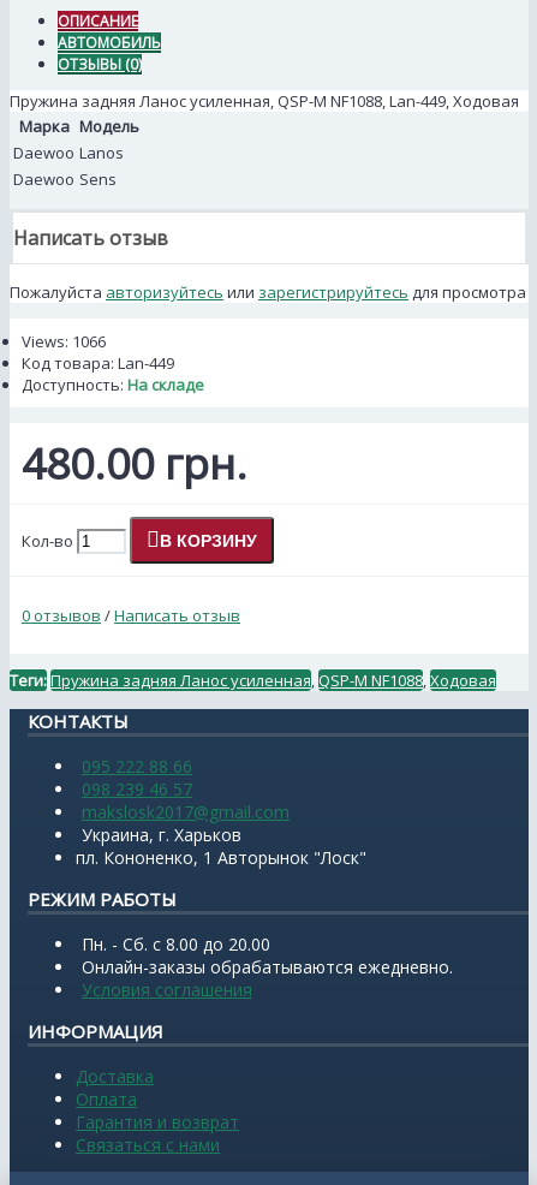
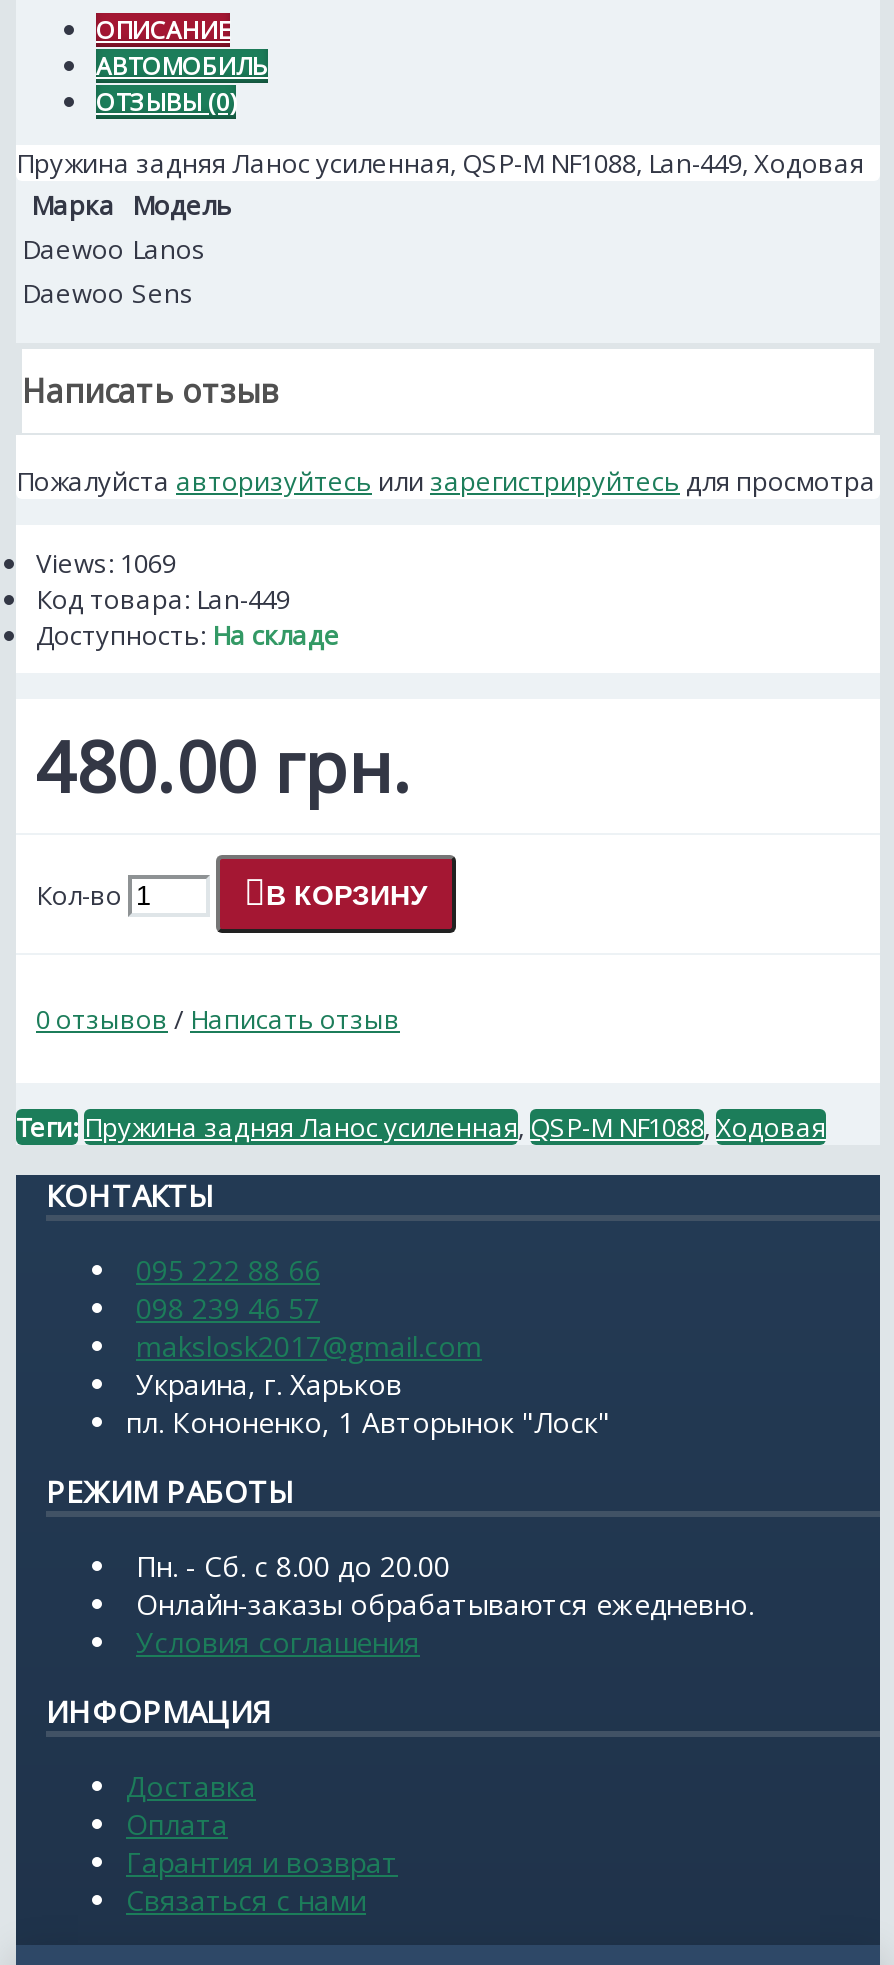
[22,330,106,352] Views: 1066 -> [36,544,176,580] Views: 1069

